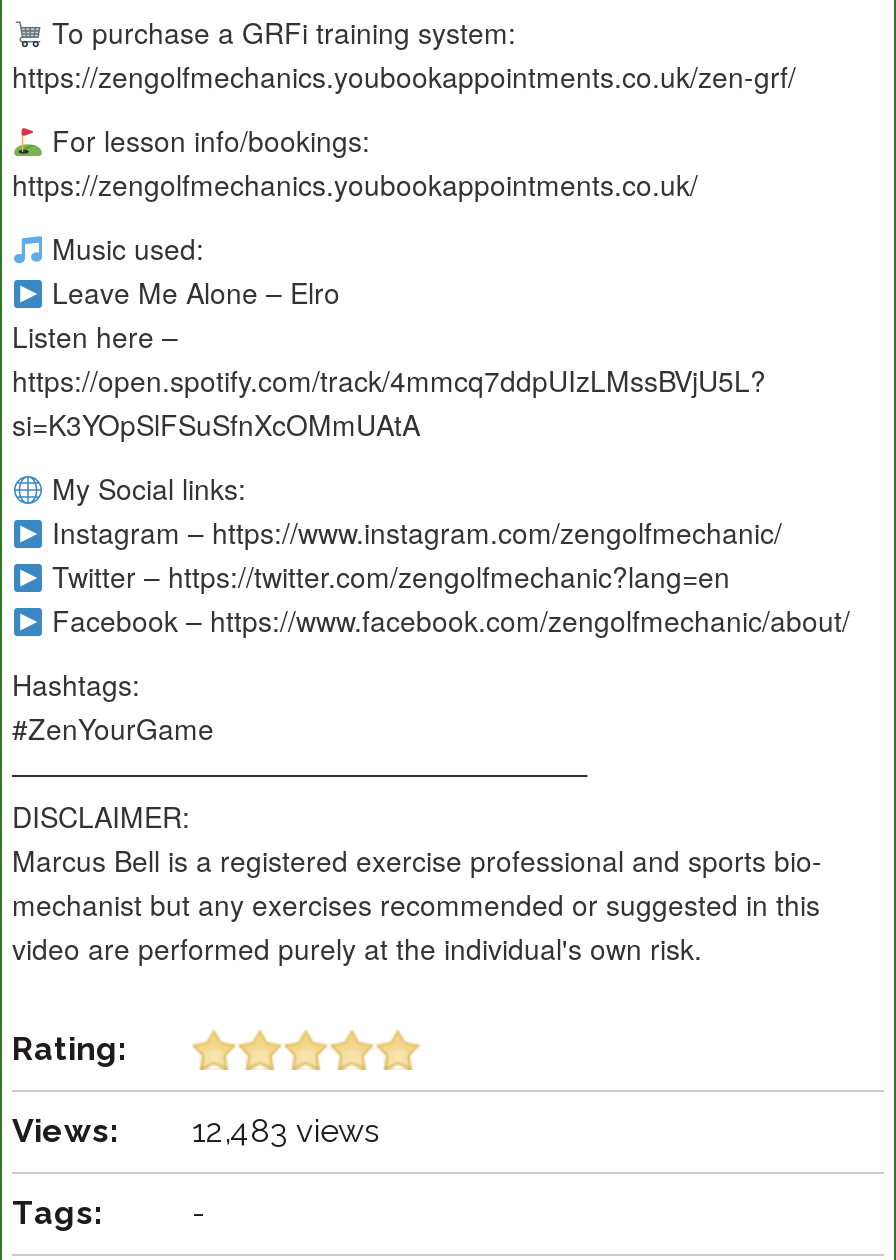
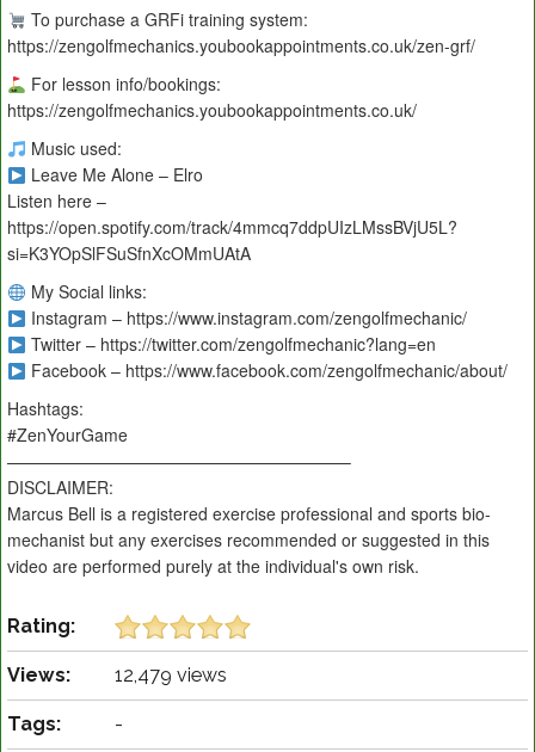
[12,1113,380,1151] Views: 12,483 views -> [7,664,227,687] Views: 12,479 views

